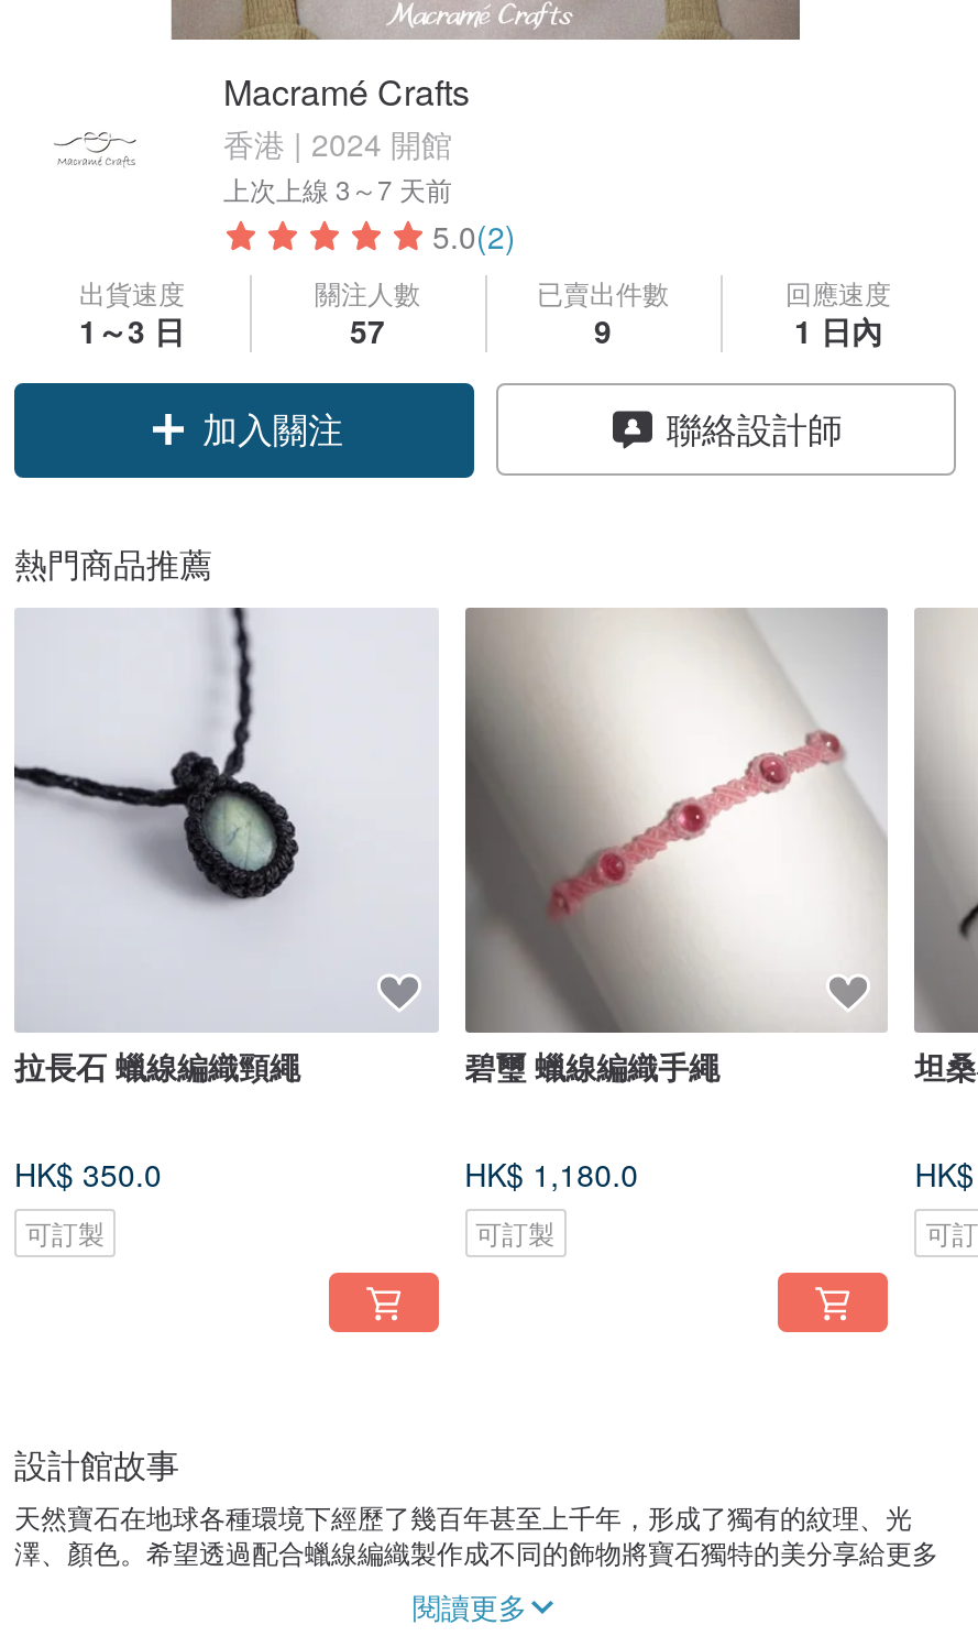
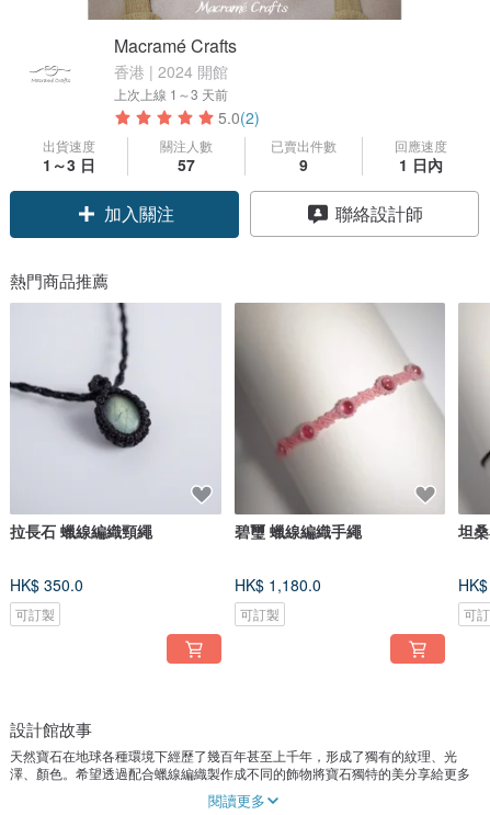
[223,171,452,208] 上次上線3～7 天前 -> [114,85,228,104] 上次上線1～3 天前

